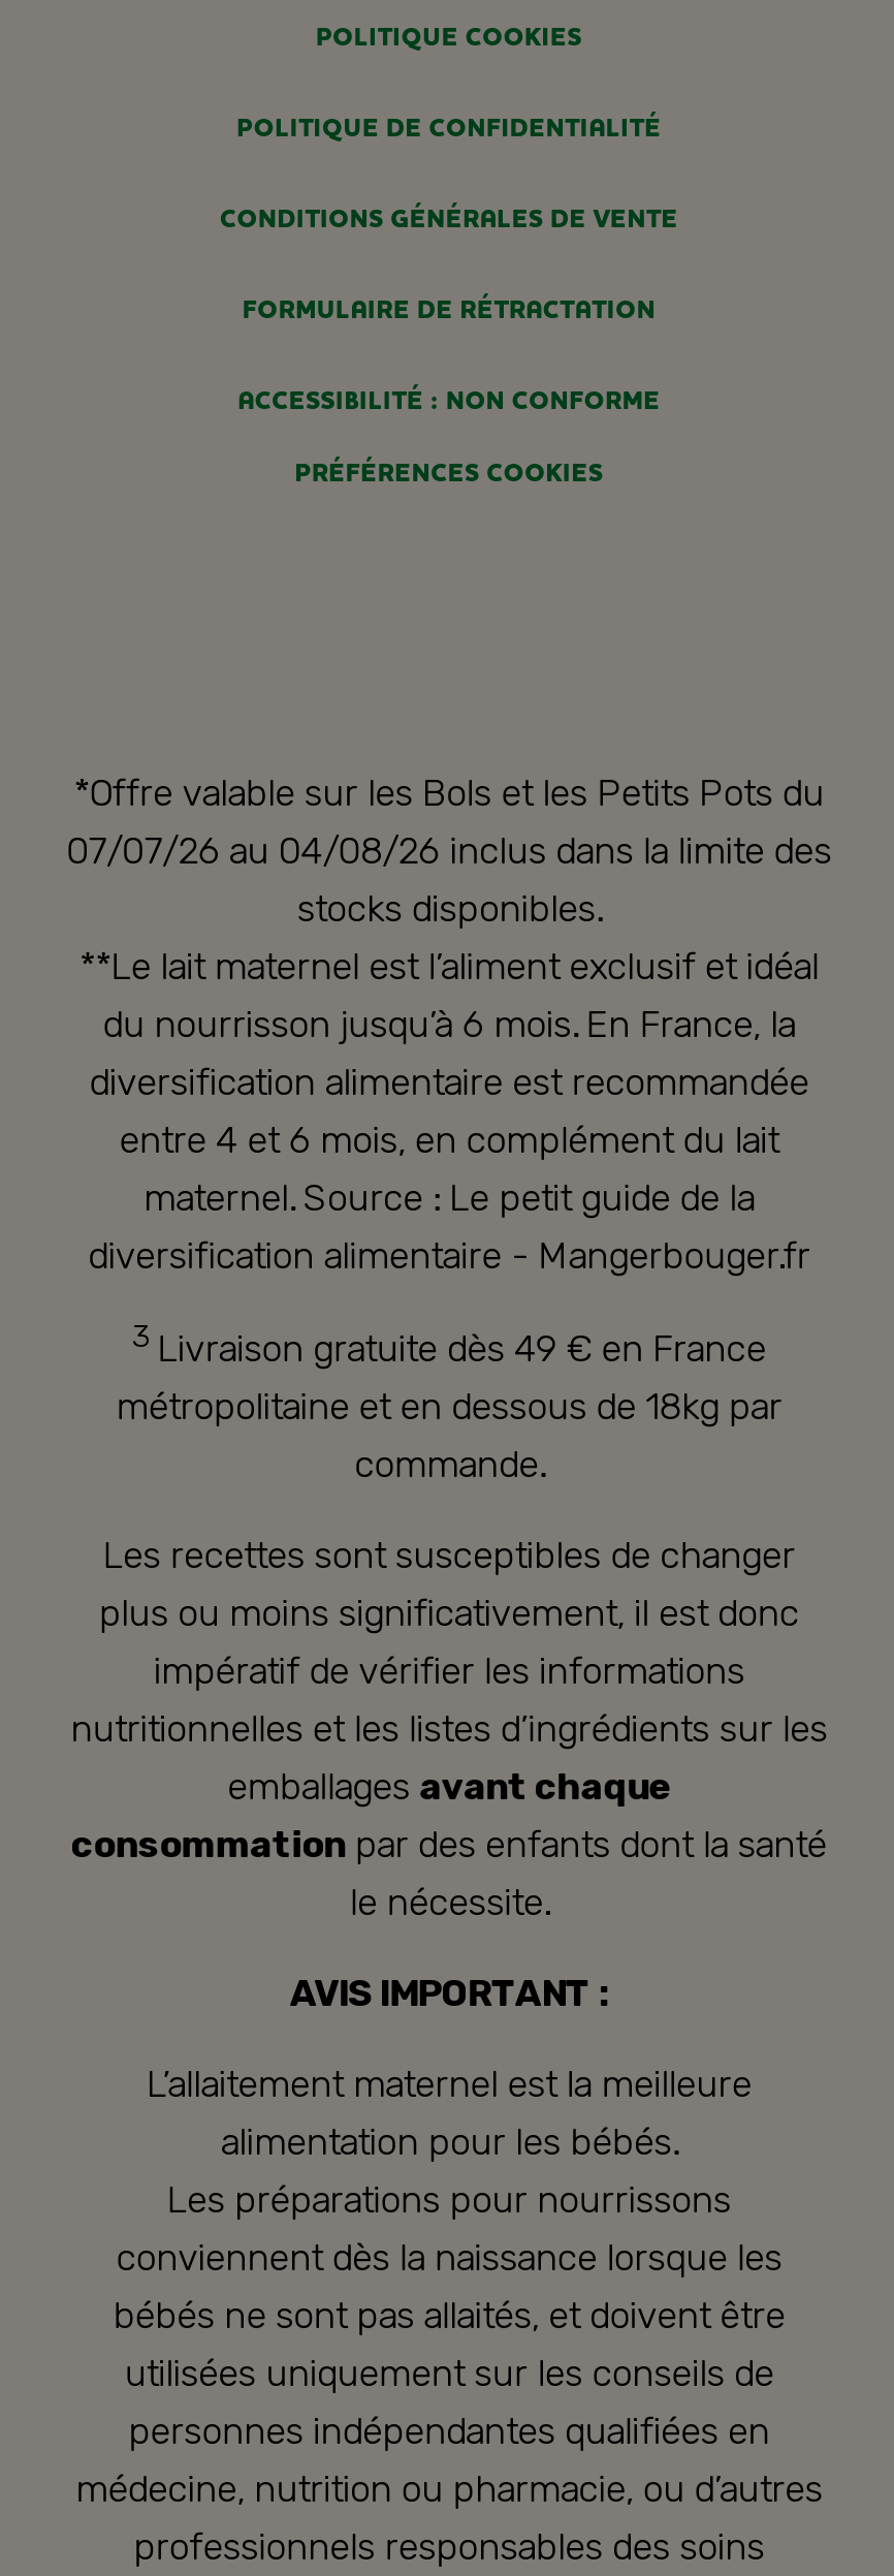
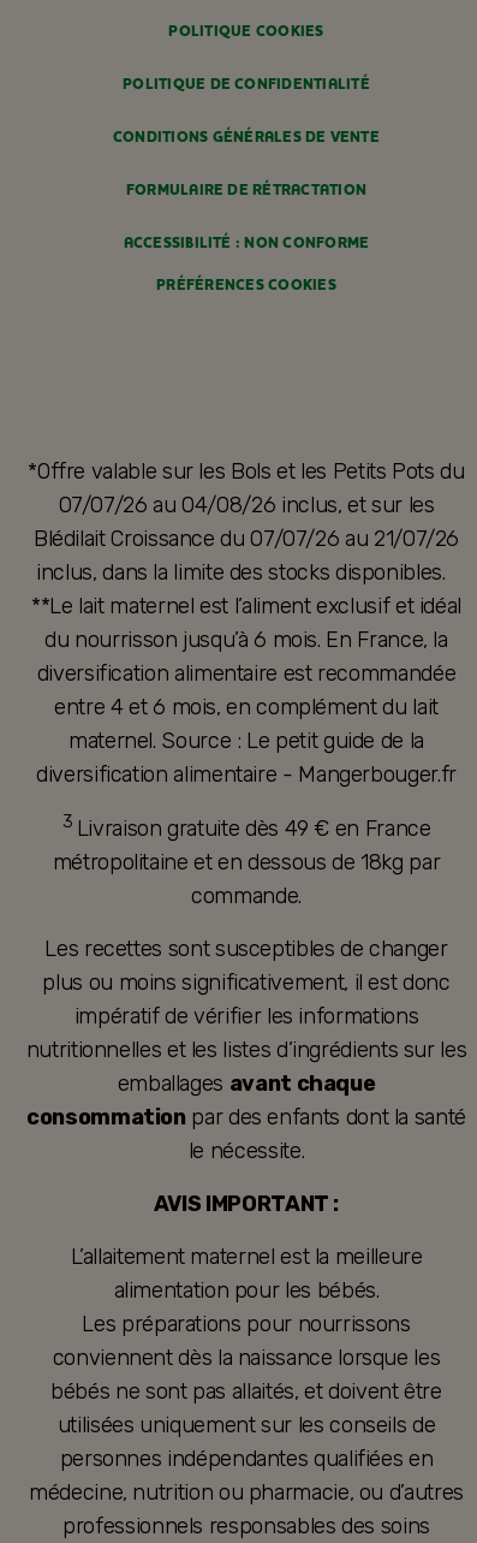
[67,829,831,932] 07/07/26 au 04/08/26 inclus dans la limite des | stocks disponibles. -> [34,492,459,586] 07/07/26 au 04/08/26 inclus, et sur les | Blédilait Croissance du 07/07/26 au 21/07/26 | inclus, dans la limite des stocks disponibles.

